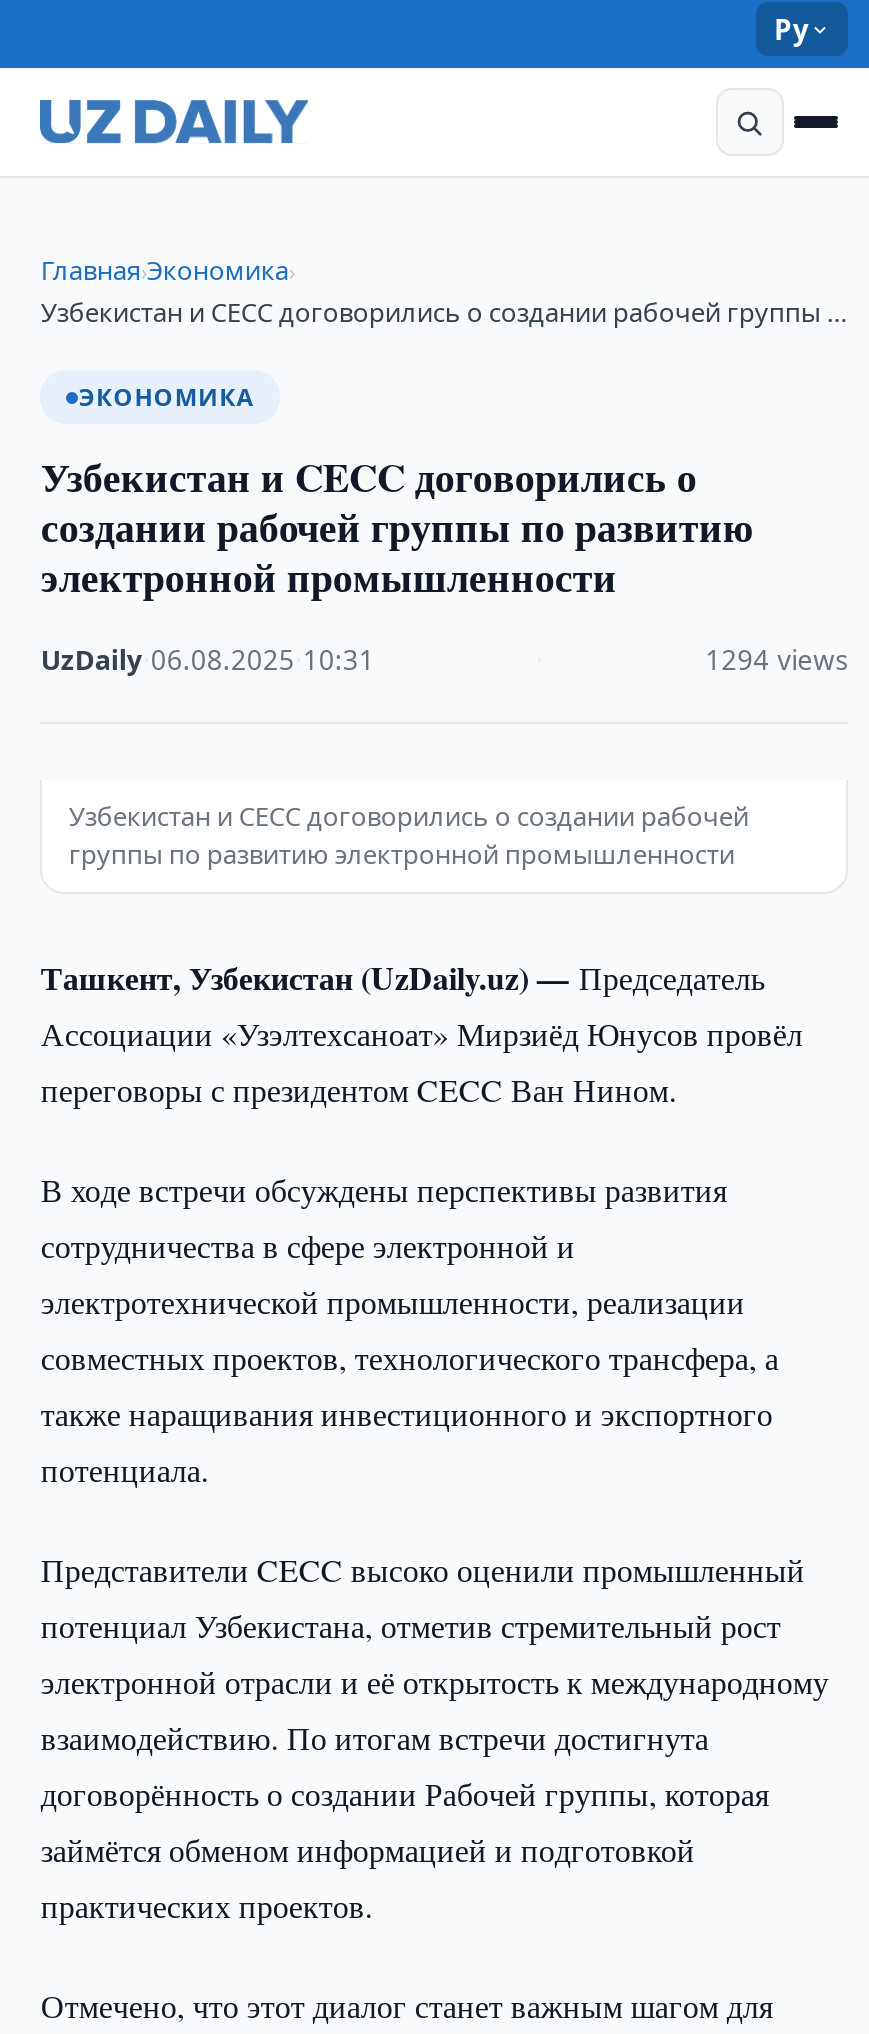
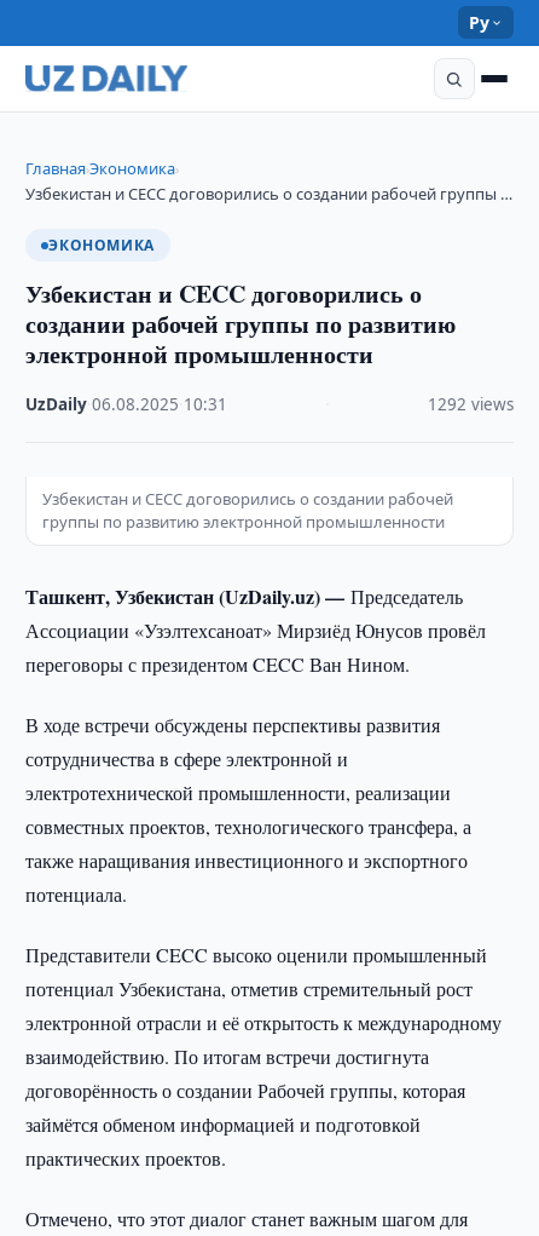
[705,642,847,678] 1294 views -> [427,393,513,415] 1292 views

